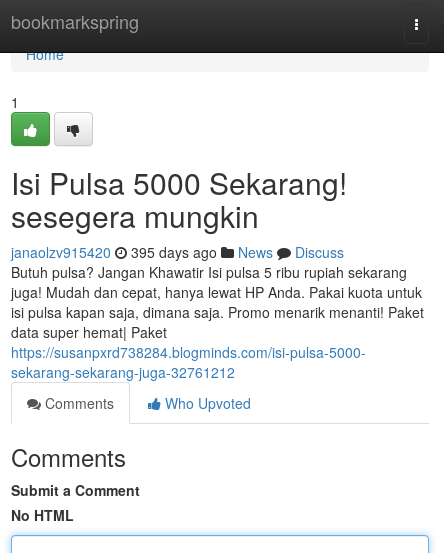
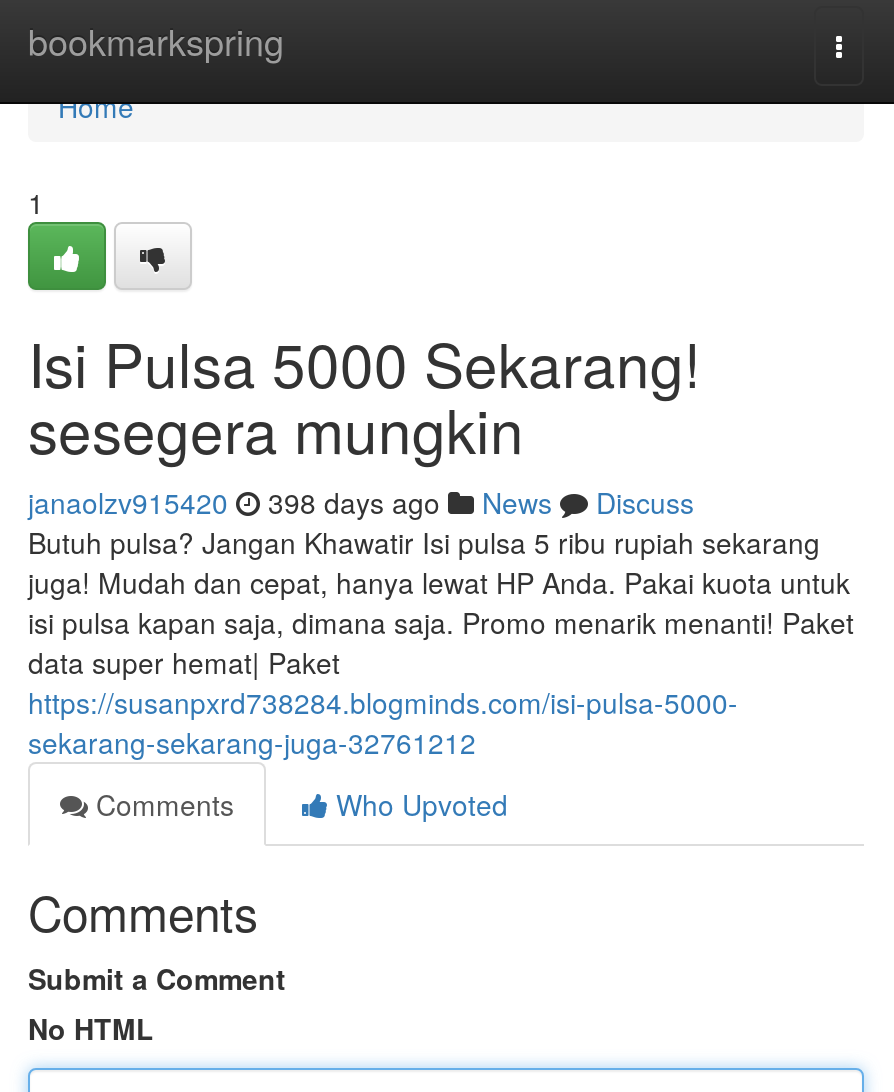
[11,242,344,262] janaolzv915420 395 days ago News Discuss -> [28,482,694,522] janaolzv915420 398 days ago News Discuss

